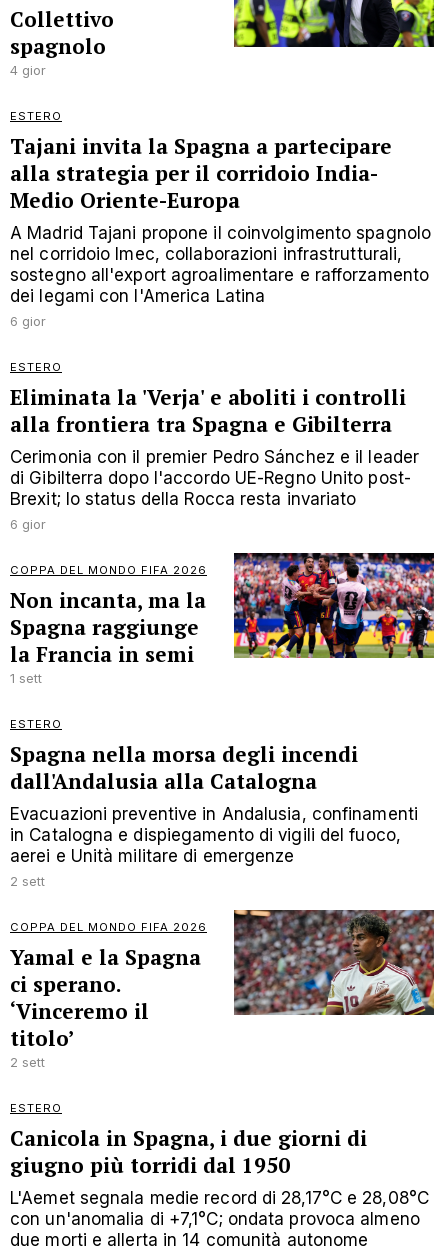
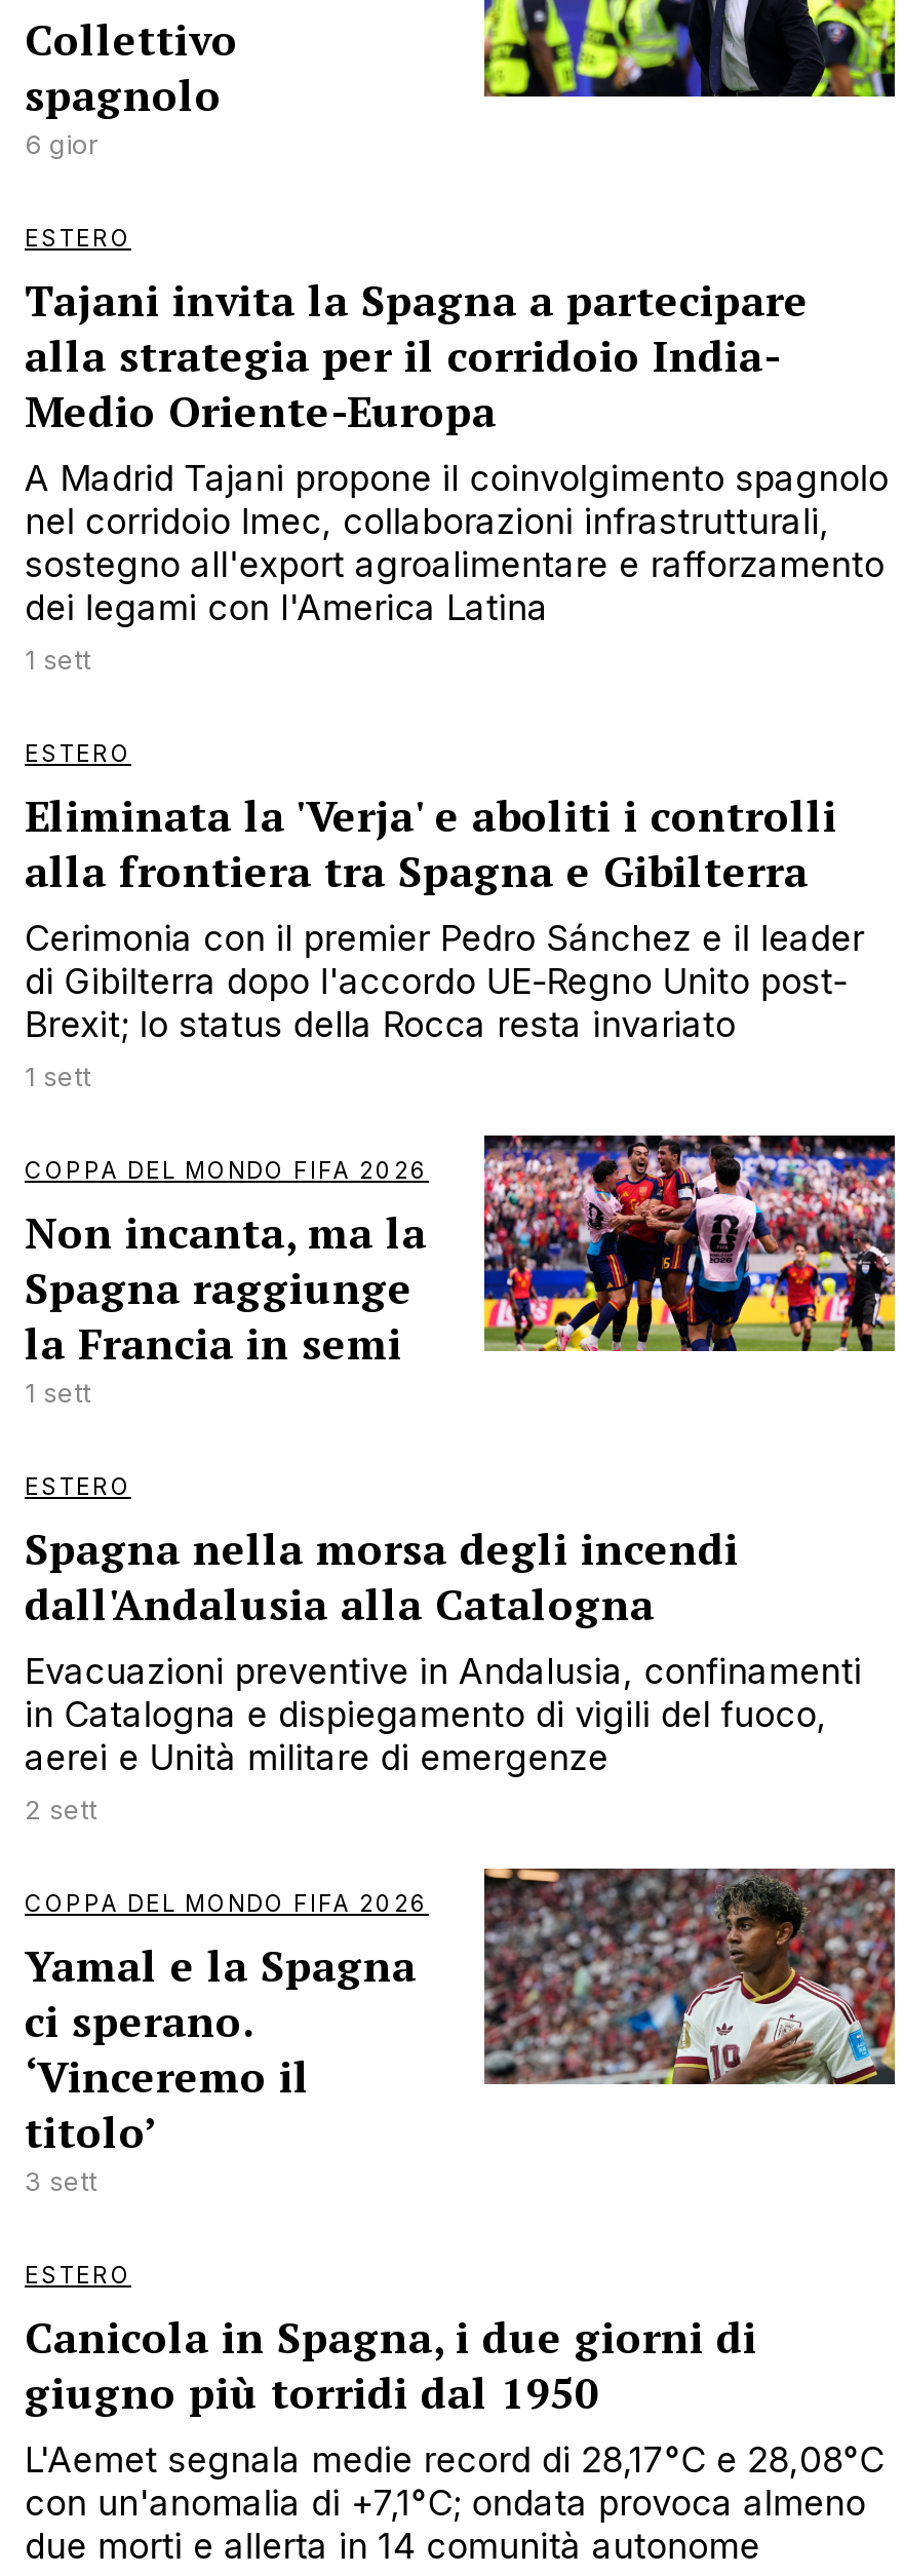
[10,63,46,78] 4 gior -> [25,129,99,160] 6 gior
[10,314,46,329] 6 gior -> [25,645,90,676] 1 sett
[10,517,46,532] 6 gior -> [25,1062,90,1092] 1 sett
[10,1055,45,1070] 2 sett -> [25,2166,96,2197] 3 sett

